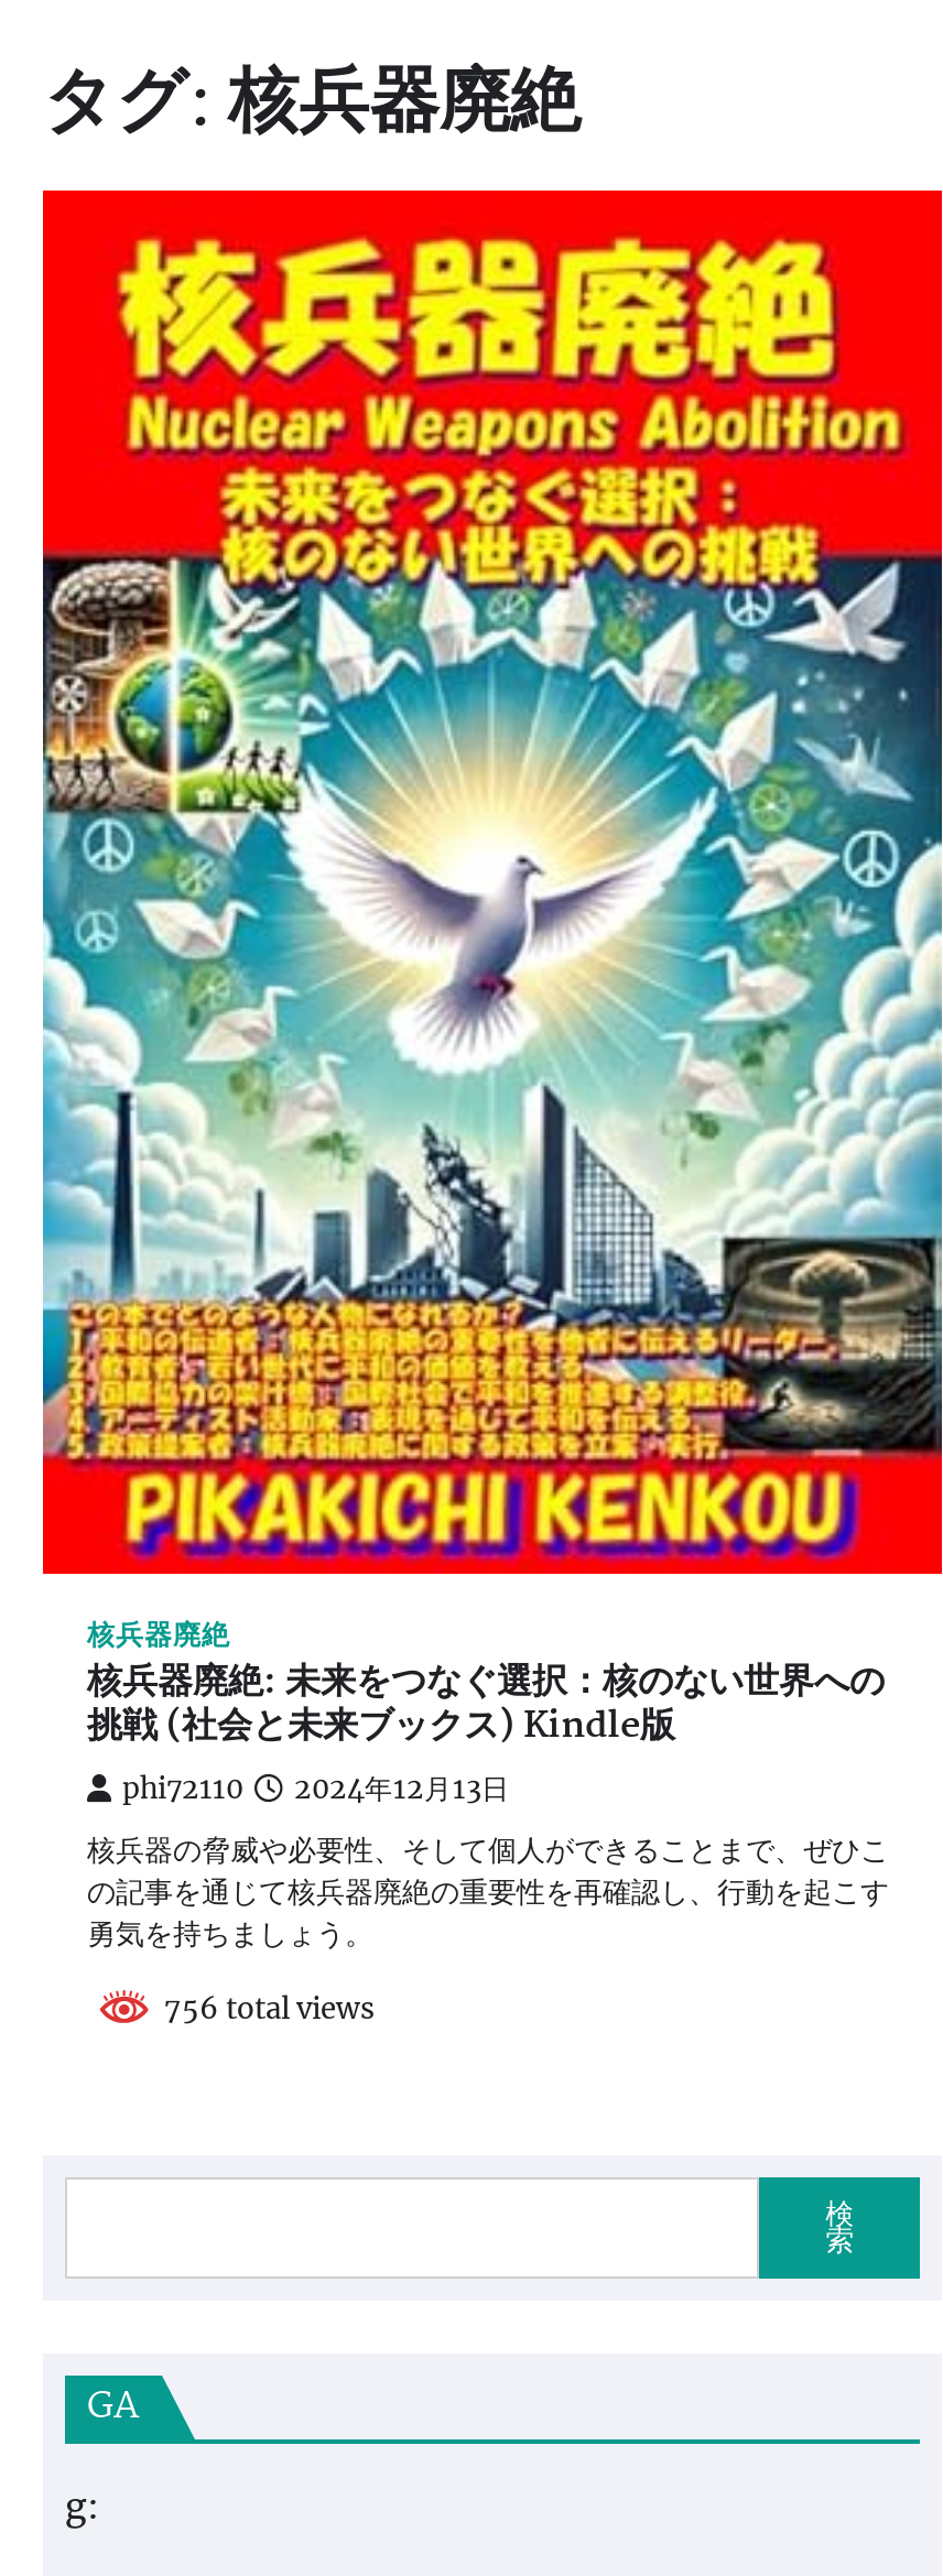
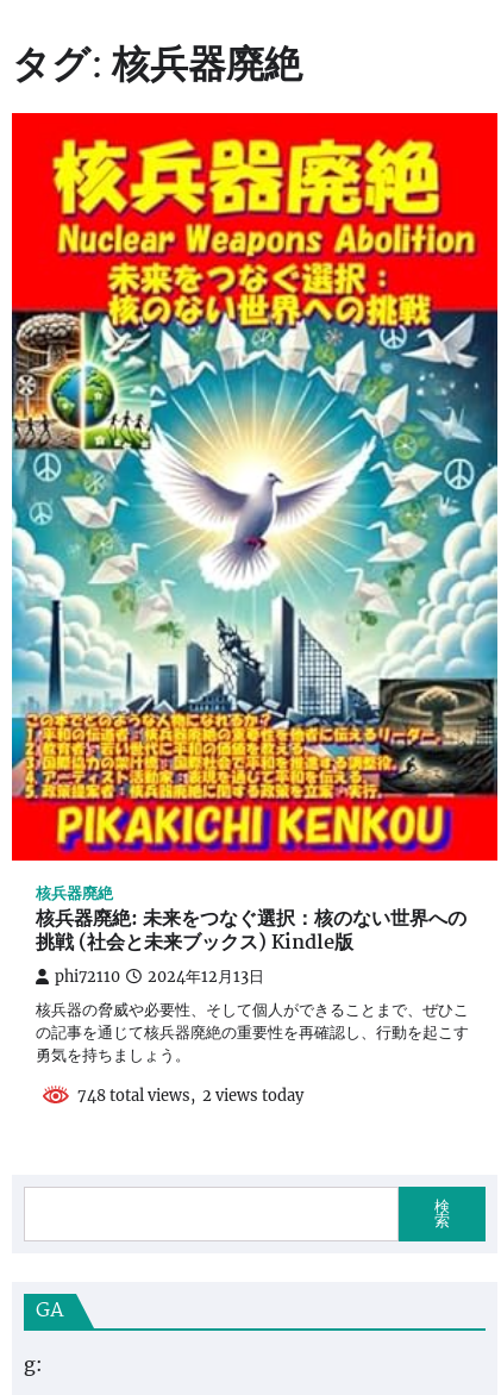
[151,1991,376,2028] 756 total views -> [70,1086,303,1106] 748 total views, 2 views today

